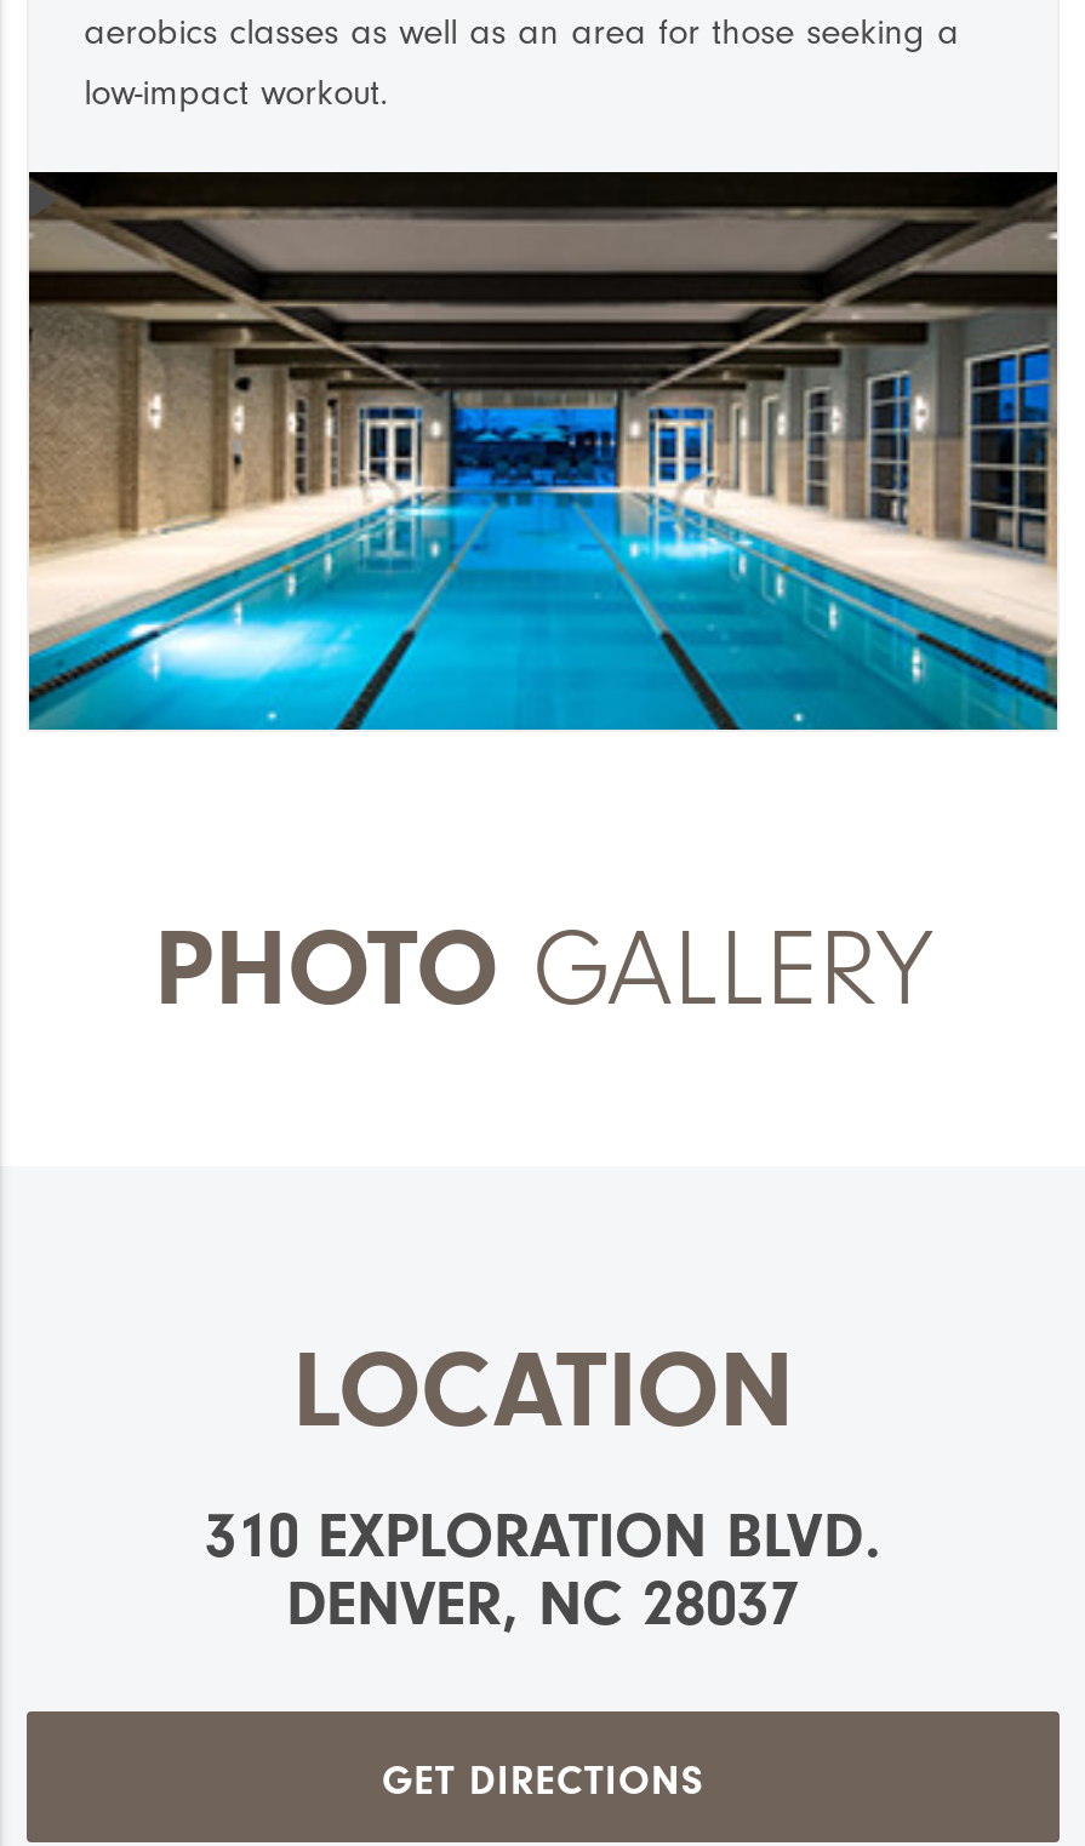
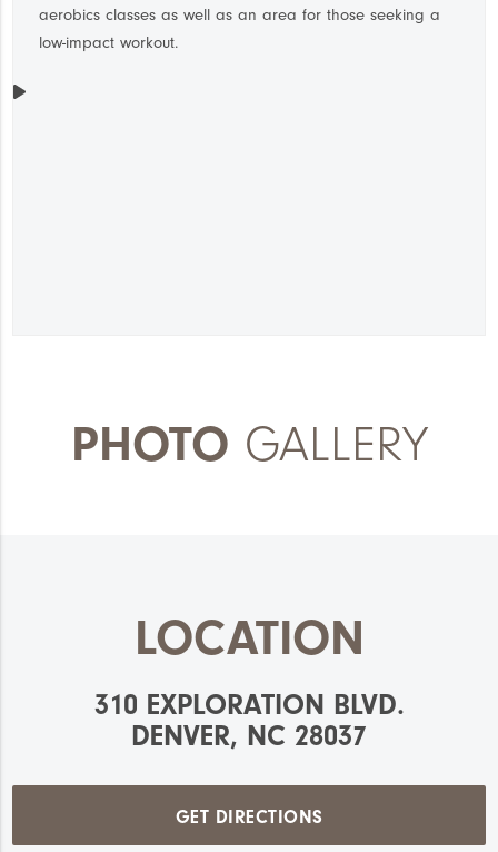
[27,170,1060,732] [image] -> none

